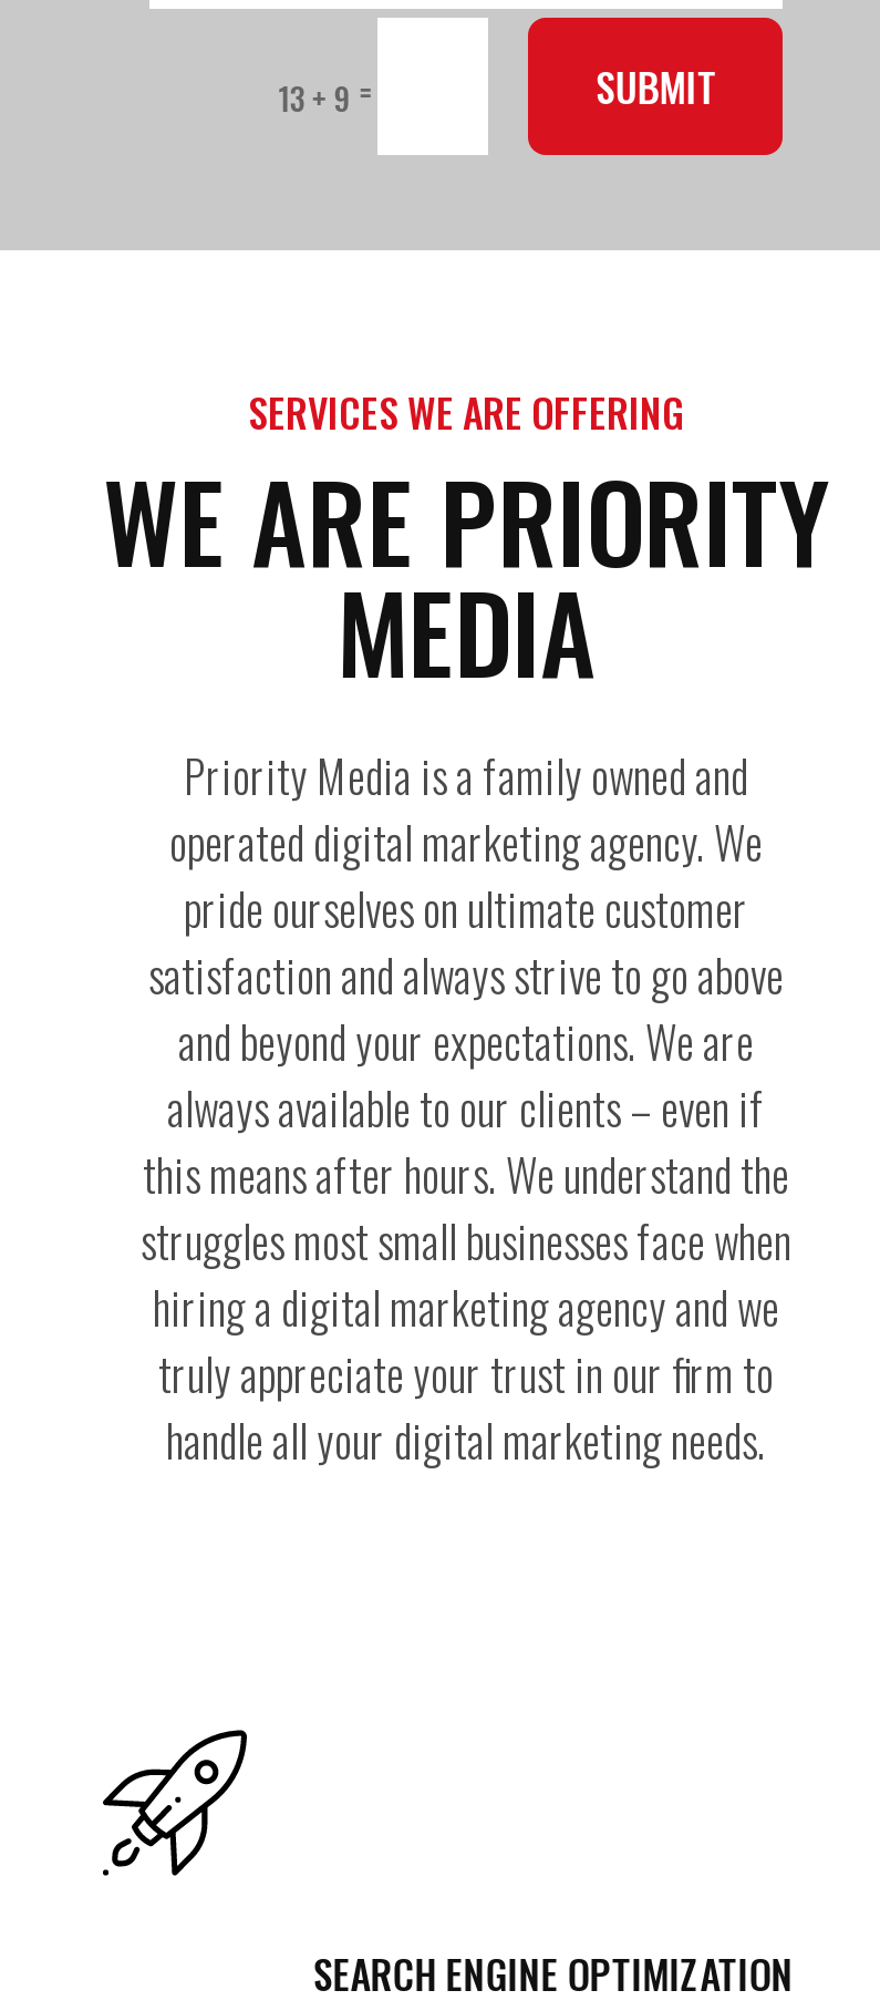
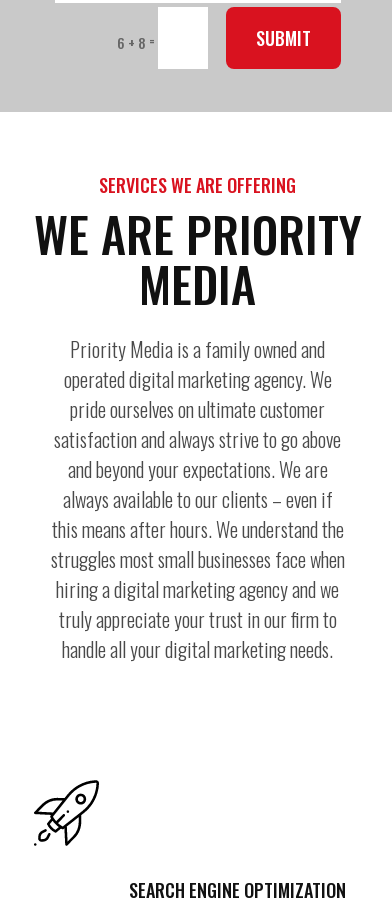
[279,69,378,120] 13 + 9 = -> [117,30,158,53] 6 + 8 =

